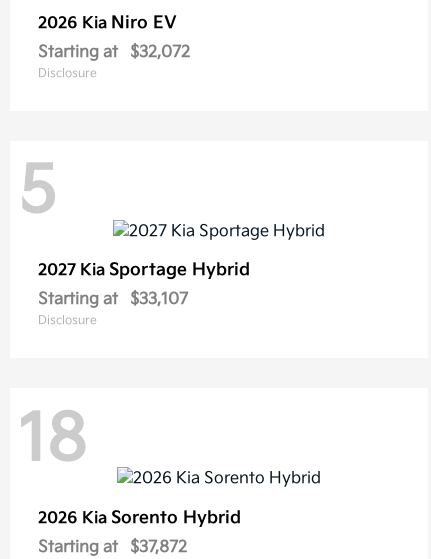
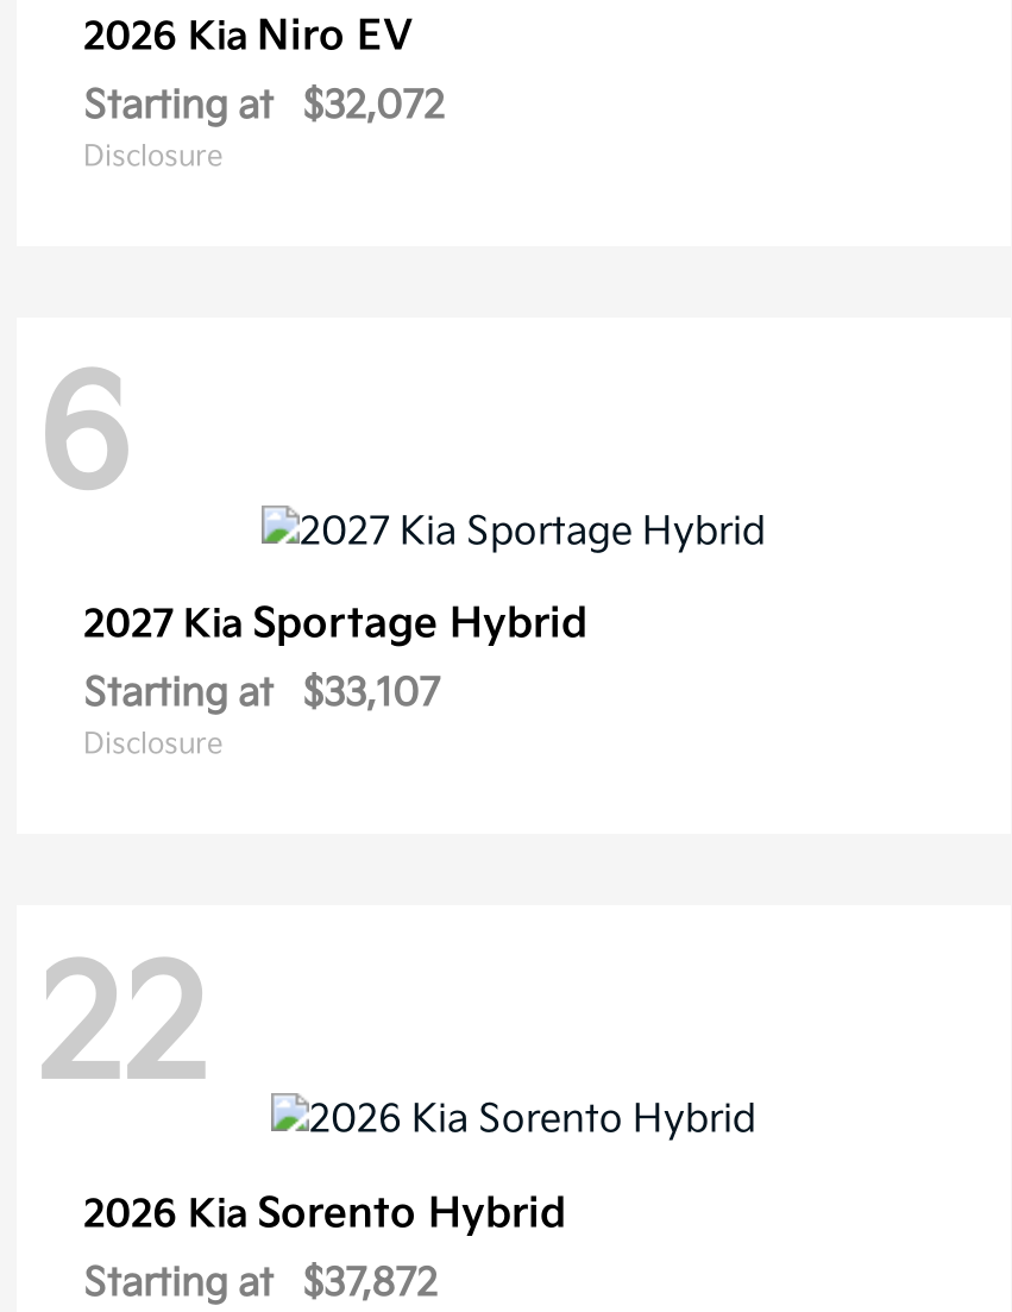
[18,154,57,231] 5 -> [36,349,128,533] 6
[18,402,87,479] 18 -> [36,938,207,1121] 22

